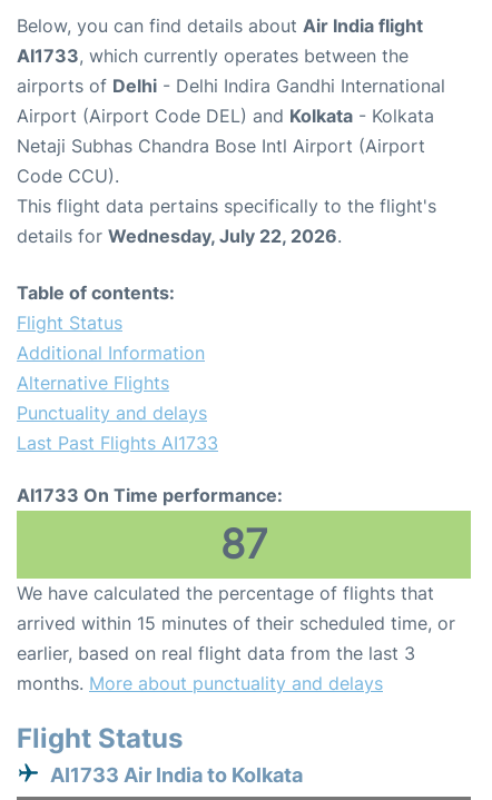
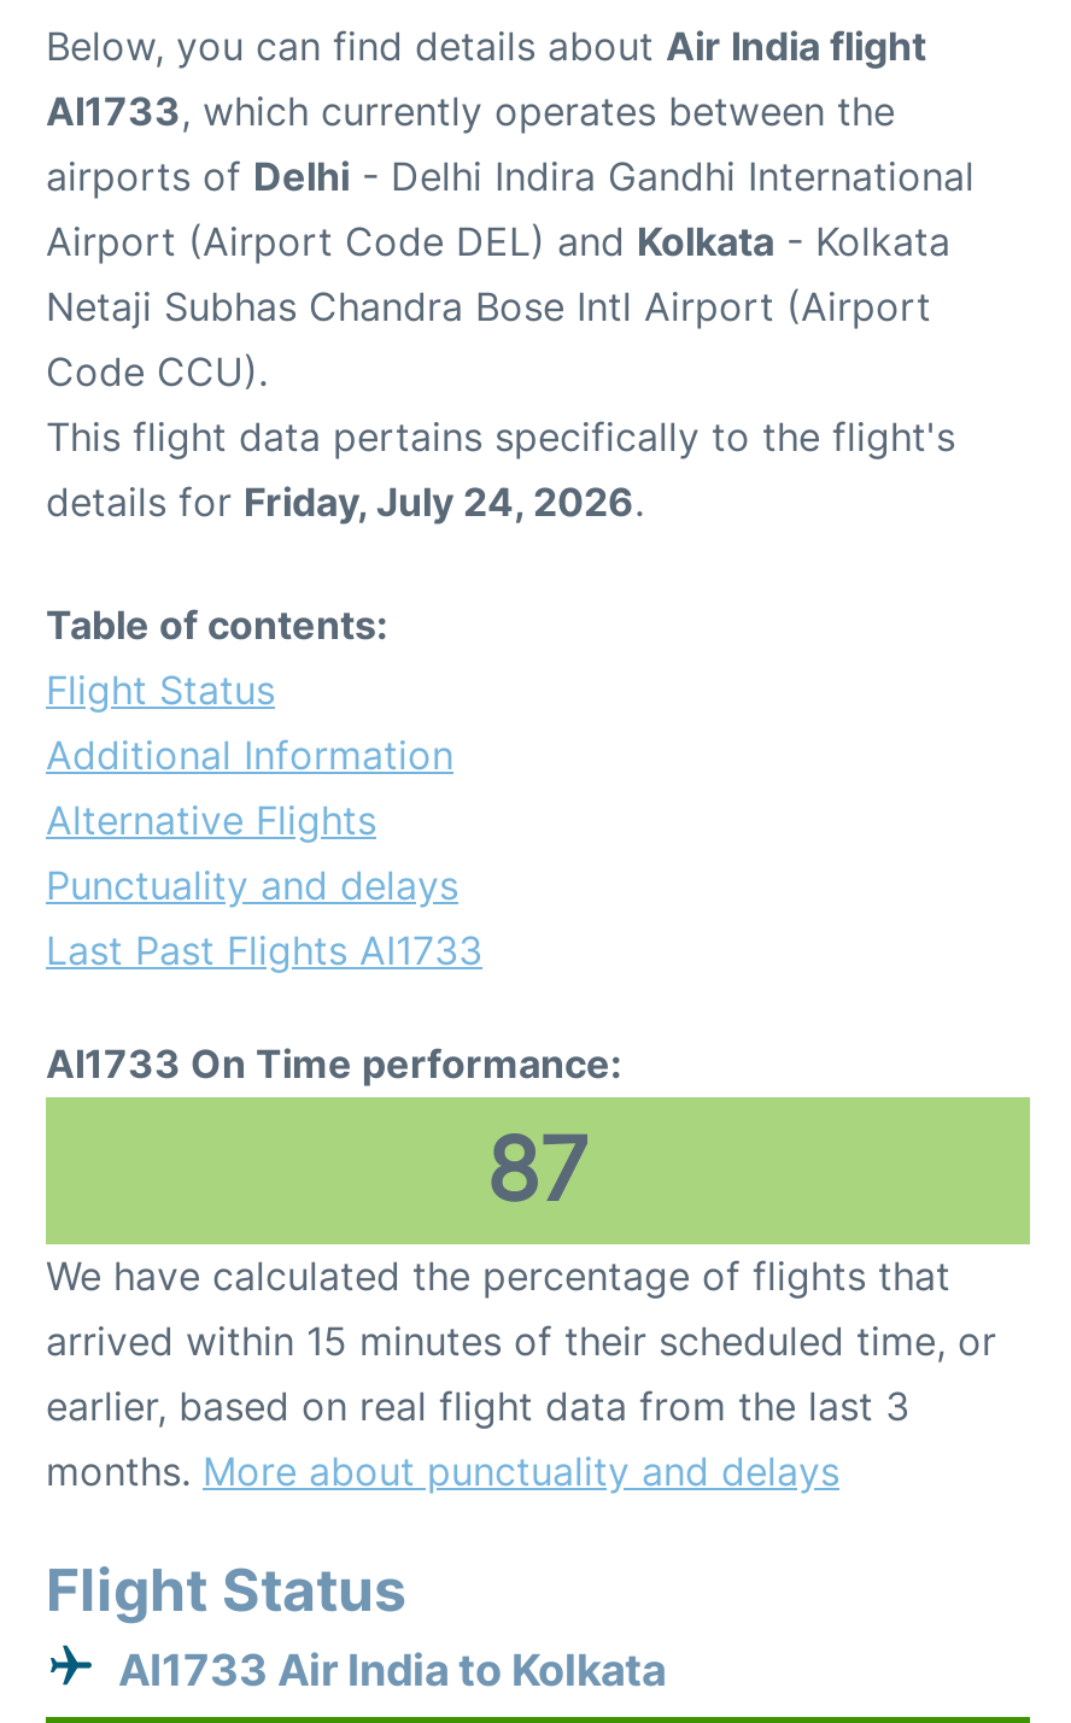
[17,225,342,247] details for Wednesday, July 22, 2026. -> [46,478,644,526] details for Friday, July 24, 2026.

